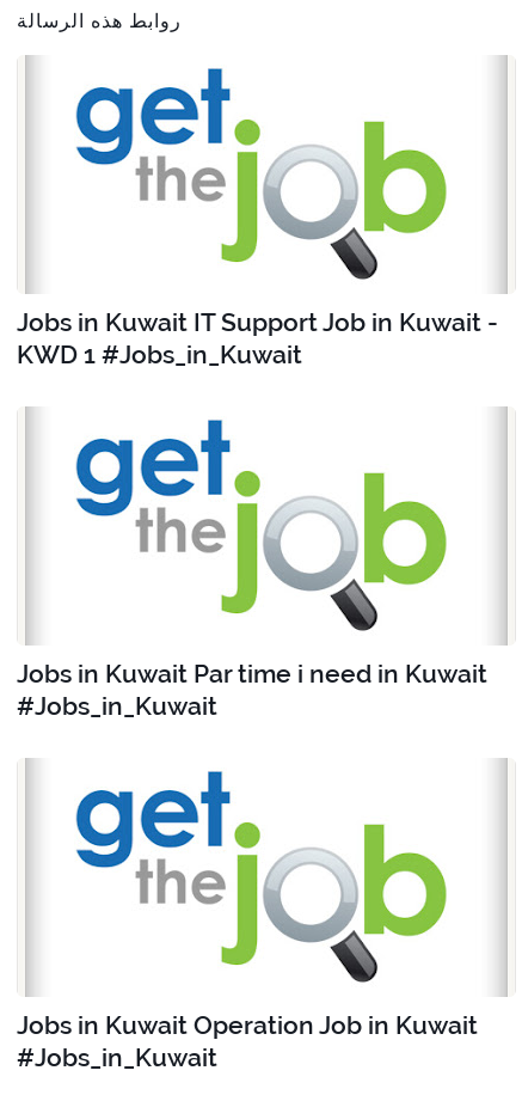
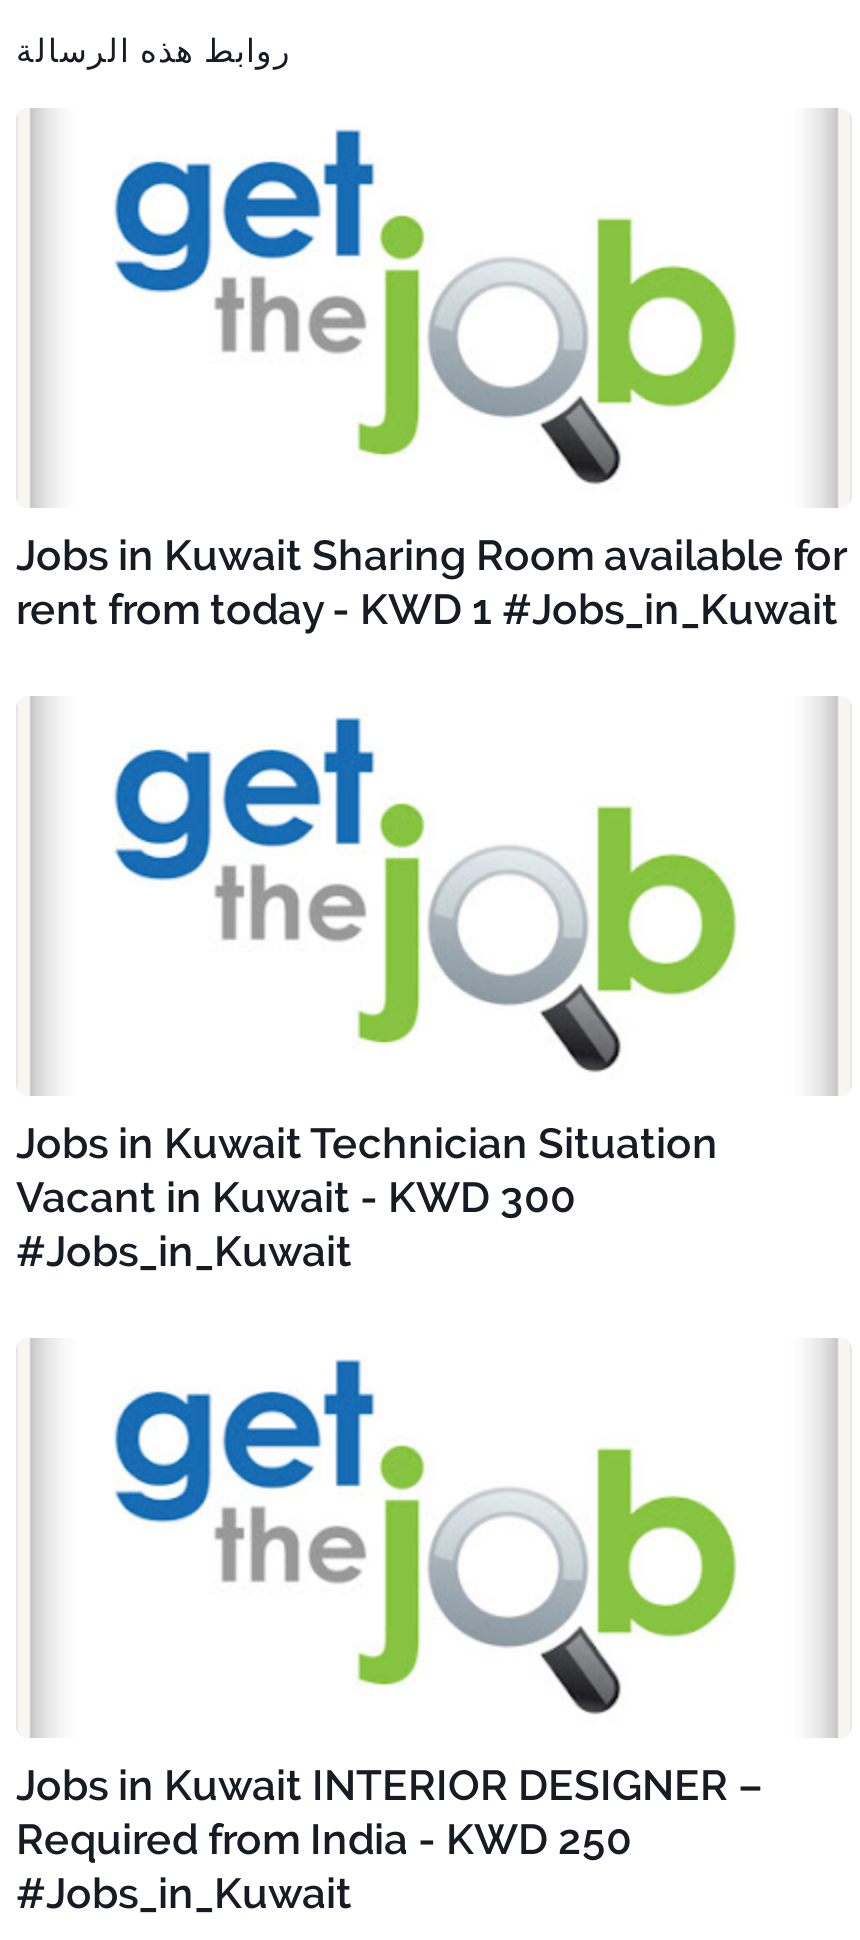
[17,308,498,370] Jobs in Kuwait IT Support Job in Kuwait - | KWD 1 #Jobs_in_Kuwait -> [16,531,846,635] Jobs in Kuwait Sharing Room available for | rent from today - KWD 1 #Jobs_in_Kuwait
[17,659,487,689] Jobs in Kuwait Par time i need in Kuwait -> [16,1119,718,1223] Jobs in Kuwait Technician Situation | Vacant in Kuwait - KWD 300
[17,1010,478,1040] Jobs in Kuwait Operation Job in Kuwait -> [16,1761,762,1865] Jobs in Kuwait INTERIOR DESIGNER – | Required from India - KWD 250

